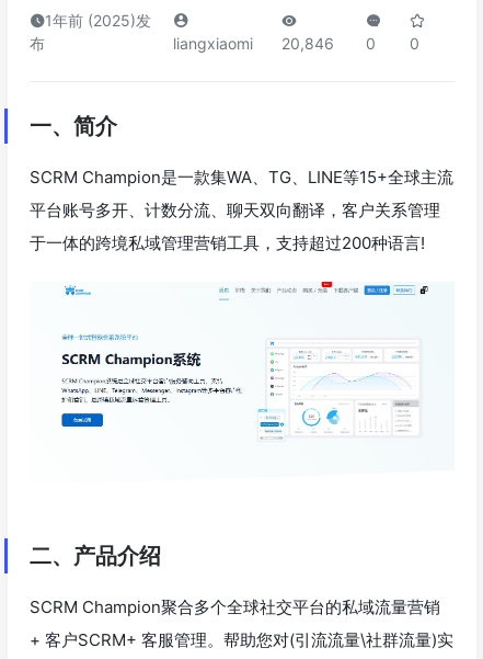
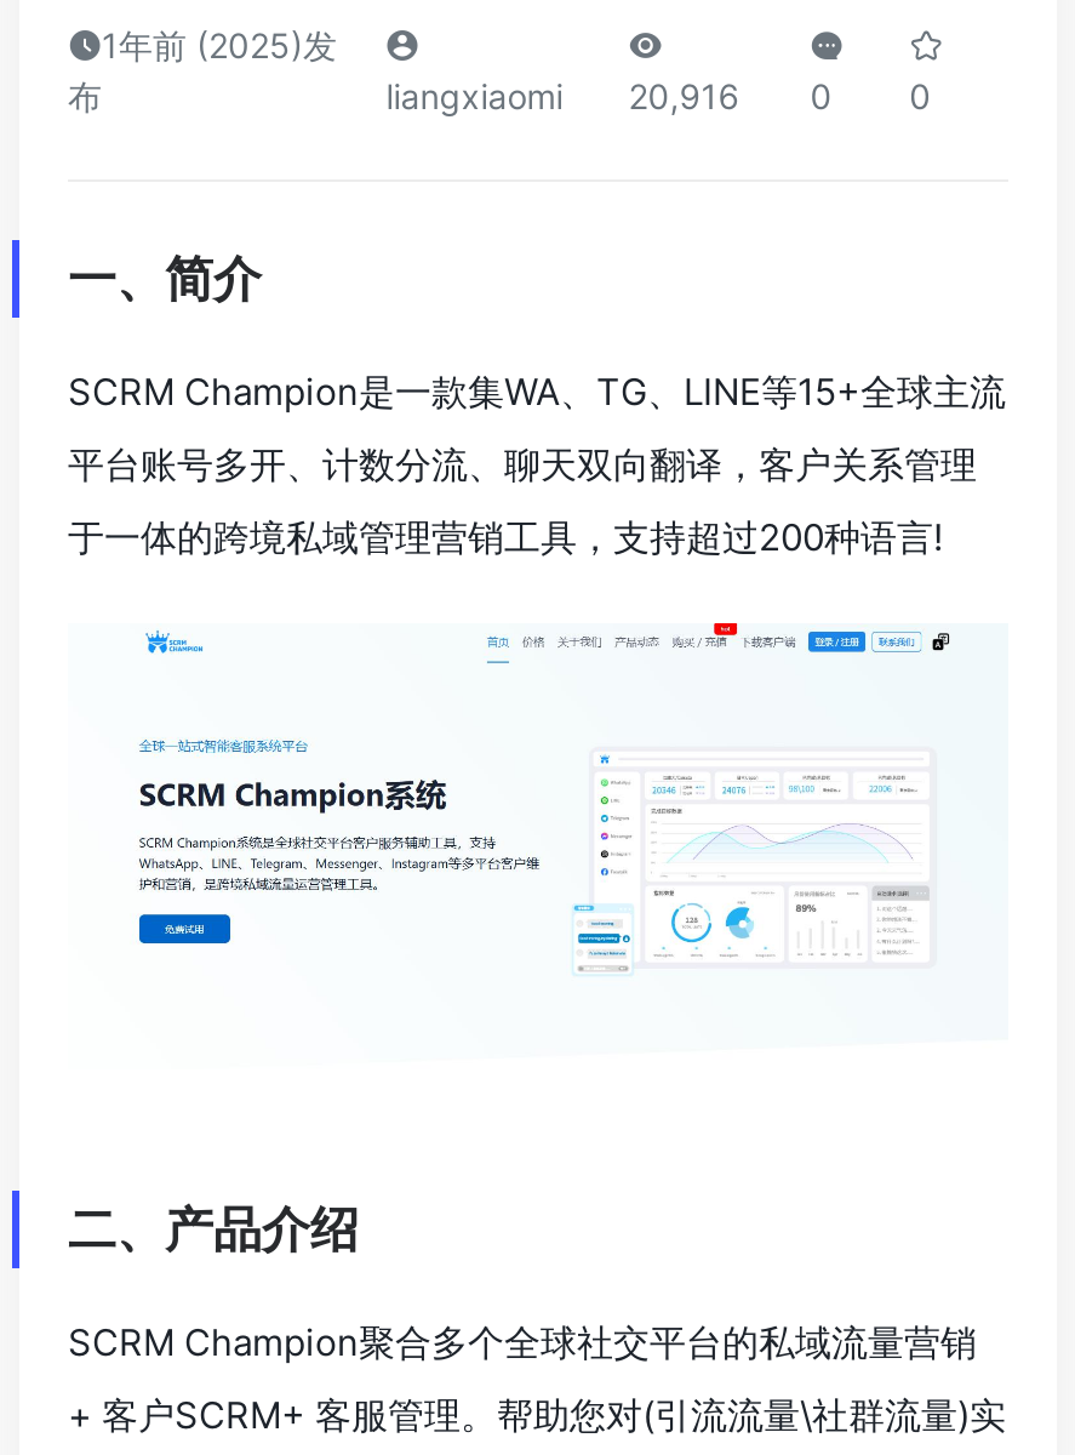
[173,34,420,53] liangxiaomi 20,846 0 0 -> [386,75,931,116] liangxiaomi 20,916 0 0

